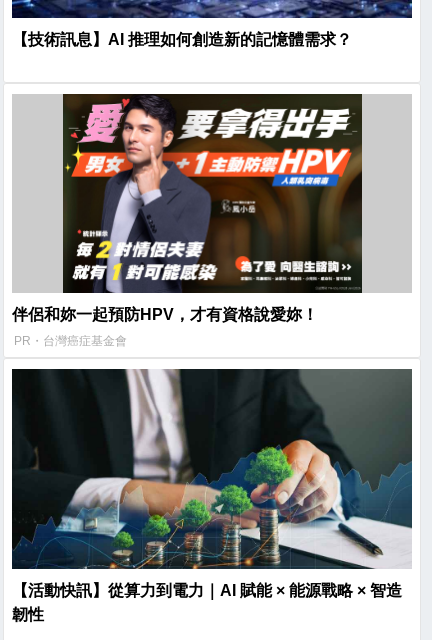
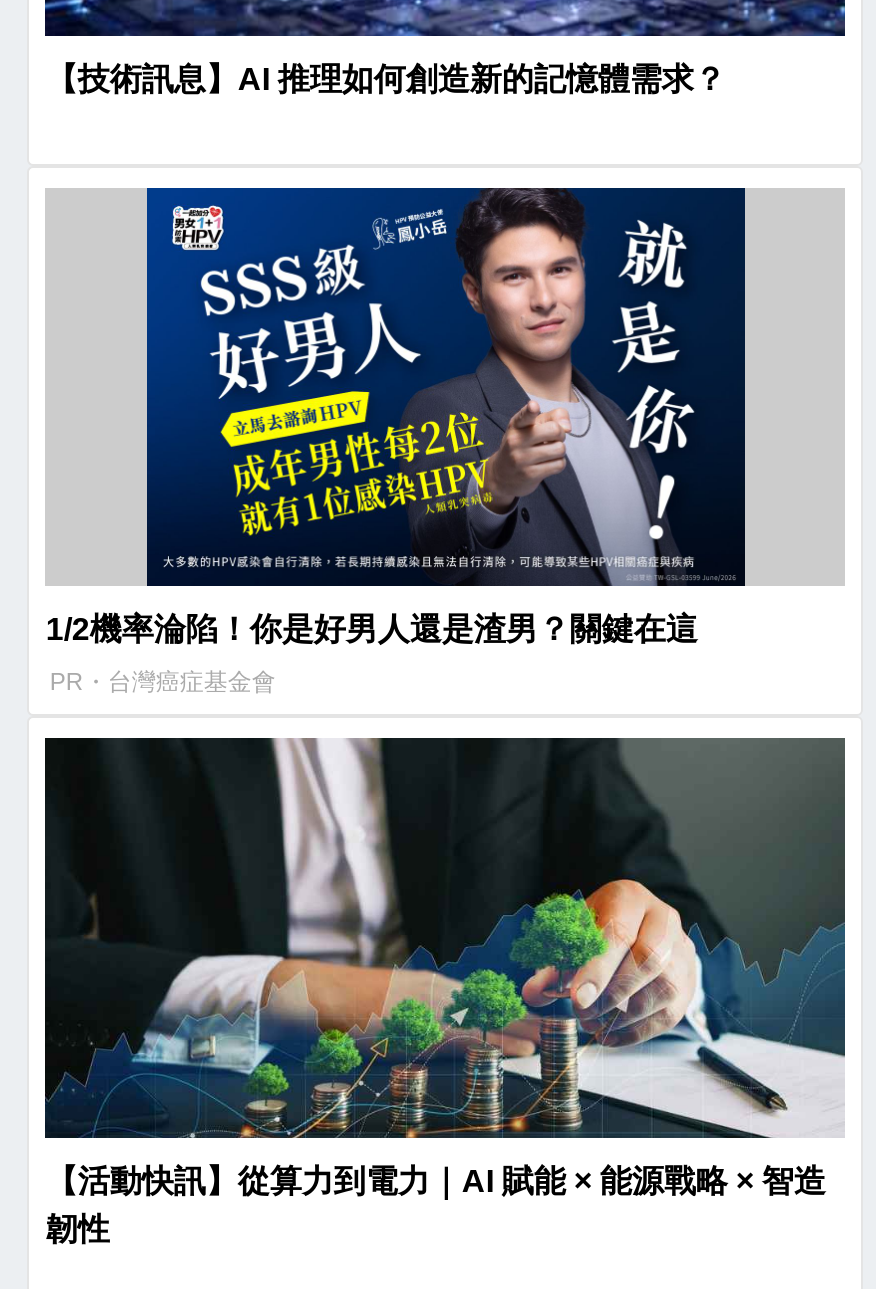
[12,93,363,323] [image] | 伴侶和妳一起預防HPV，才有資格說愛妳！ -> [46,186,747,647] [image] | 1/2機率淪陷！你是好男人還是渣男？關鍵在這

